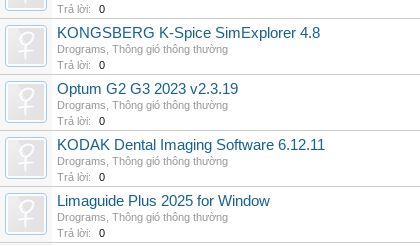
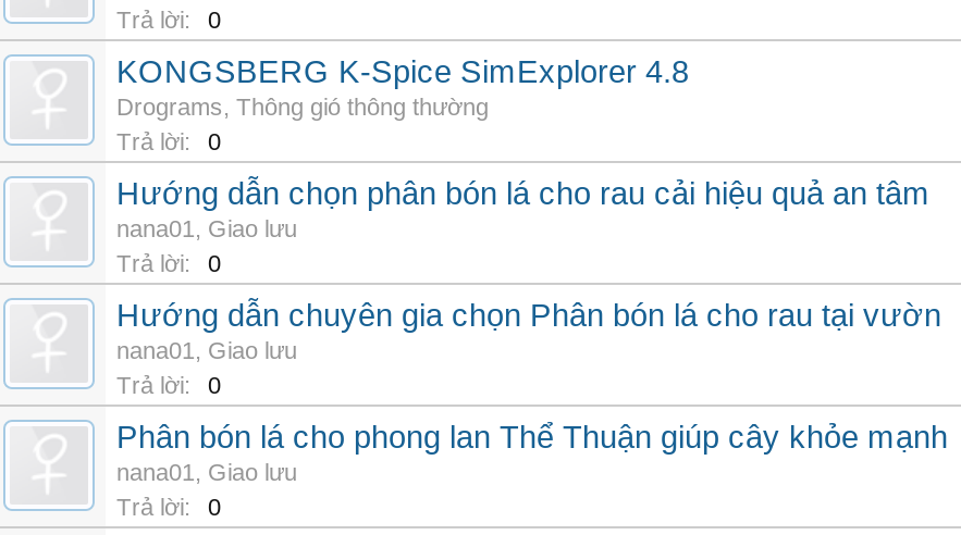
[57,81,238,111] Optum G2 G3 2023 v2.3.19 | Drograms, Thông gió thông thường -> [116,176,931,241] Hướng dẫn chọn phân bón lá cho rau cải hiệu quả an tâm | nana01, Giao lưu
[57,137,325,167] KODAK Dental Imaging Software 6.12.11 | Drograms, Thông gió thông thường -> [116,298,941,363] Hướng dẫn chuyên gia chọn Phân bón lá cho rau tại vườn | nana01, Giao lưu
[57,193,270,223] Limaguide Plus 2025 for Window | Drograms, Thông gió thông thường -> [116,420,948,485] Phân bón lá cho phong lan Thể Thuận giúp cây khỏe mạnh | nana01, Giao lưu

